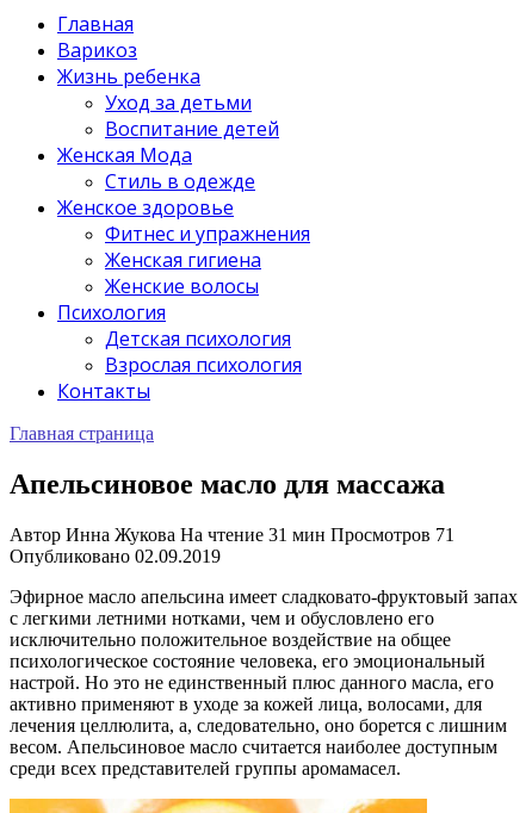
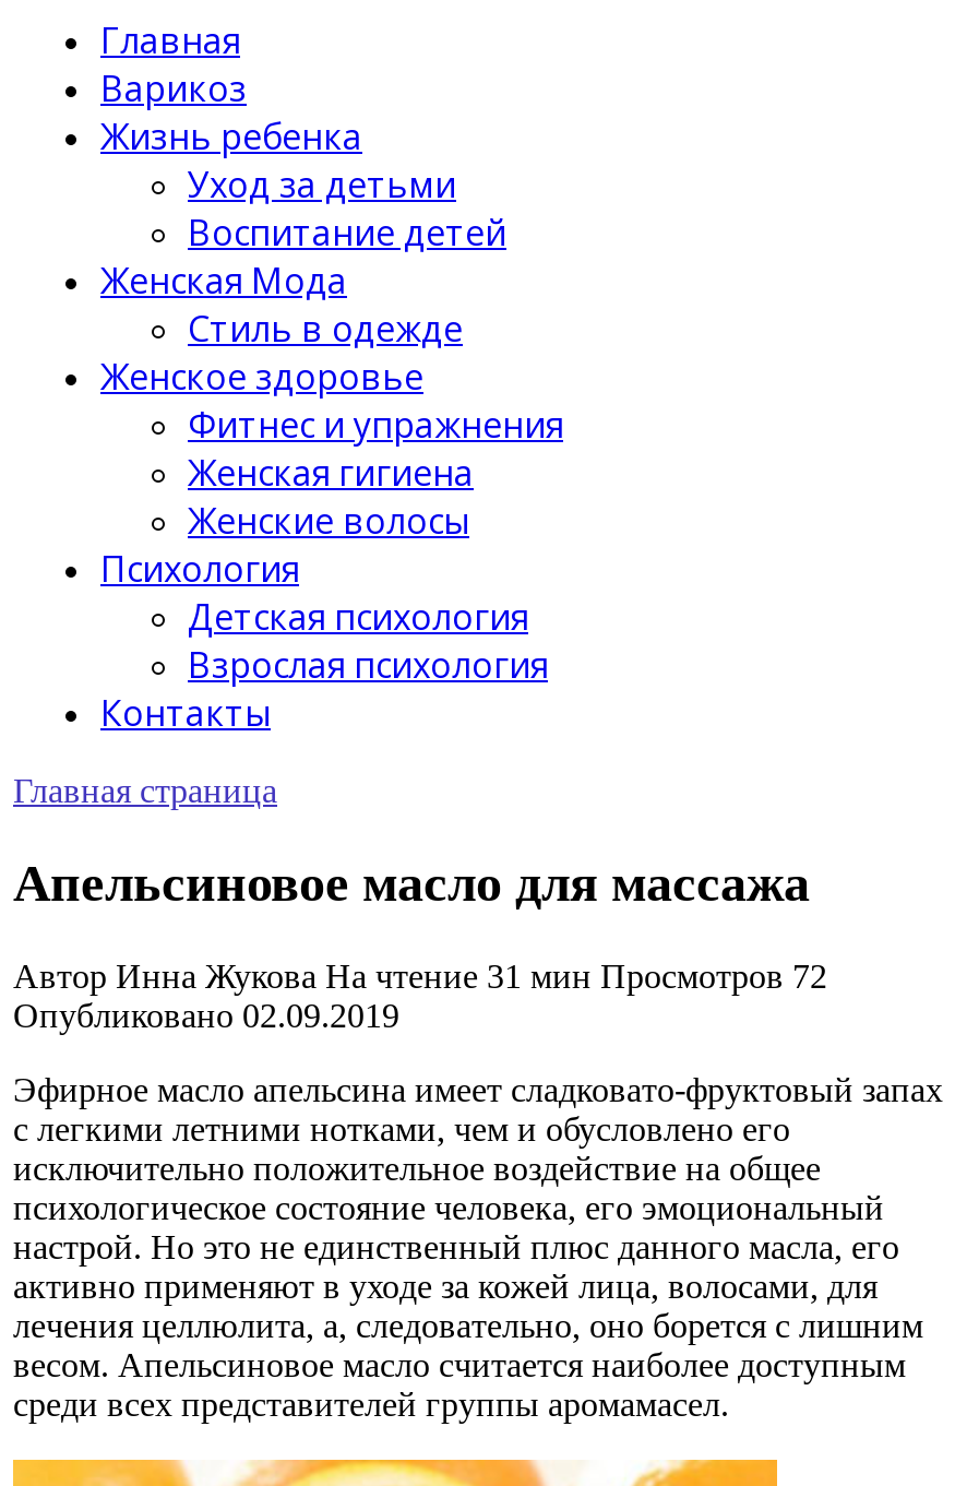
[10,524,454,545] Автор Инна Жукова На чтение 31 мин Просмотров 71 -> [13,957,827,994] Автор Инна Жукова На чтение 31 мин Просмотров 72

